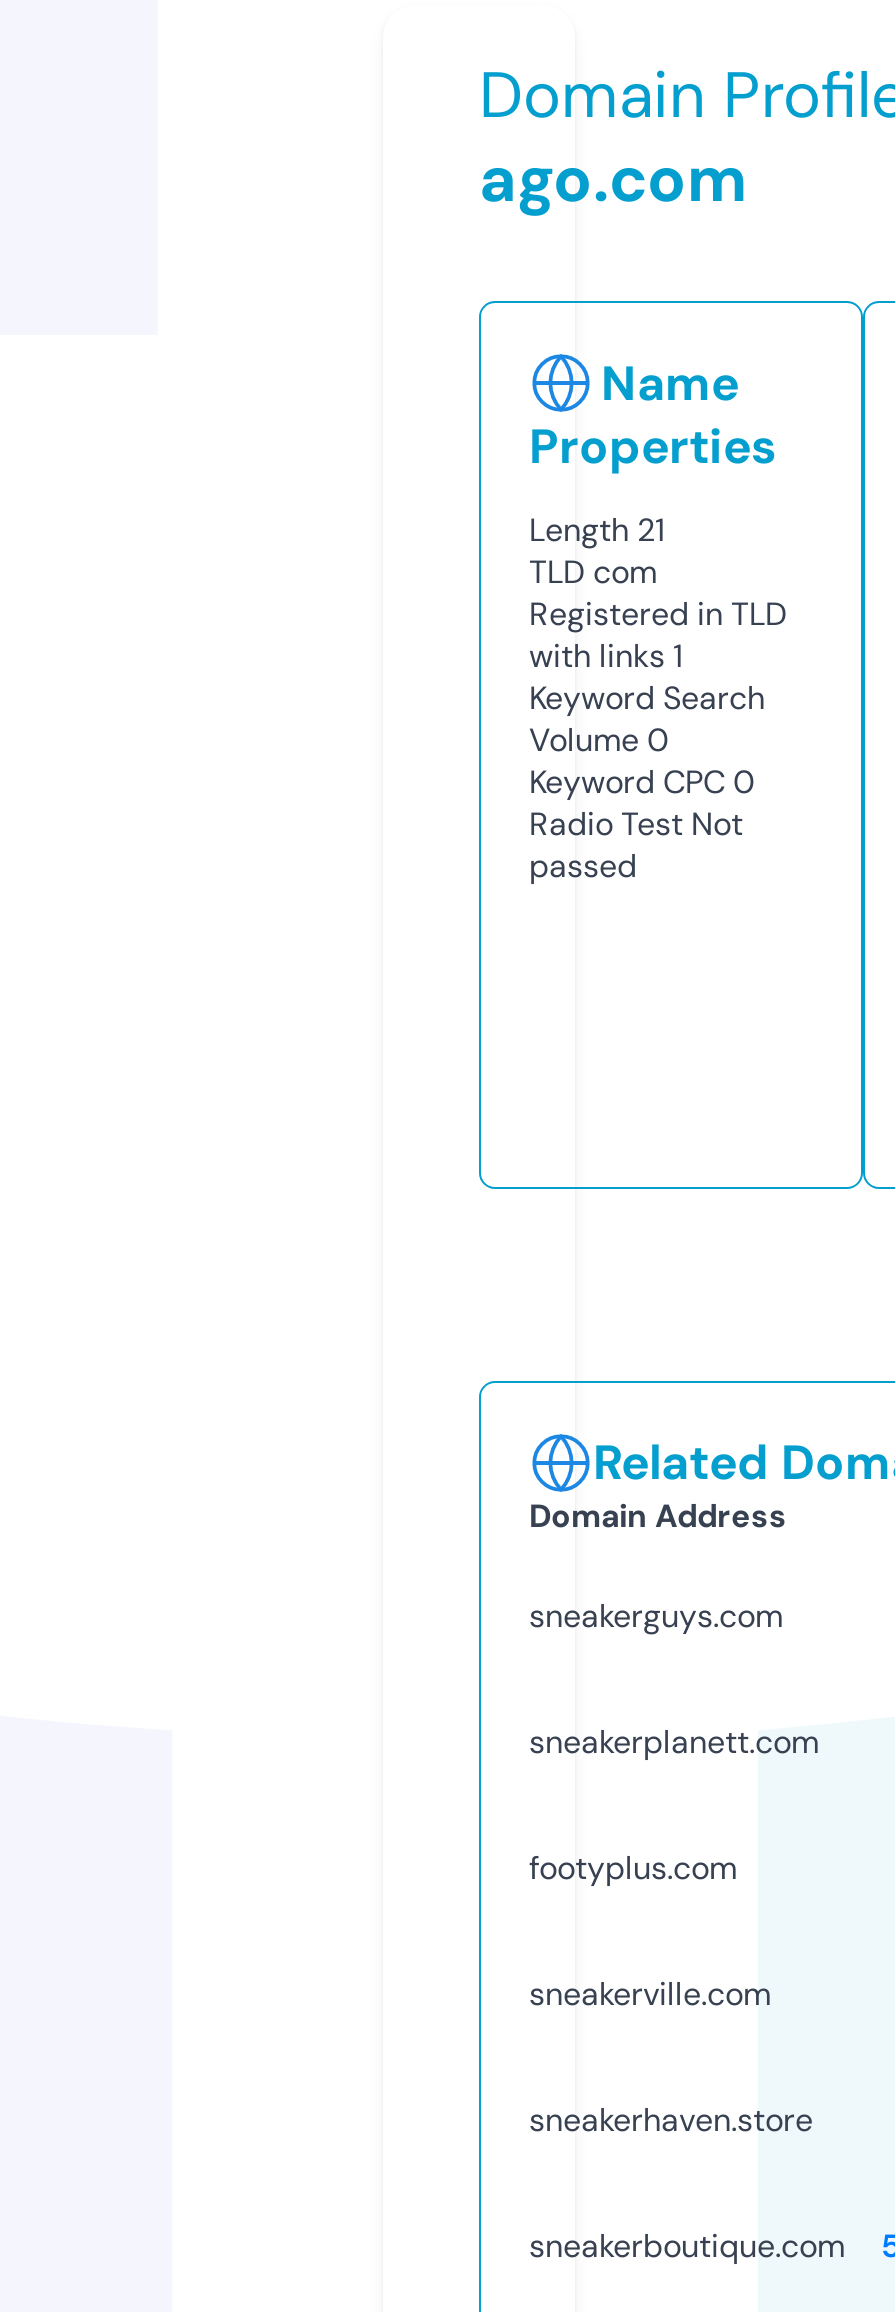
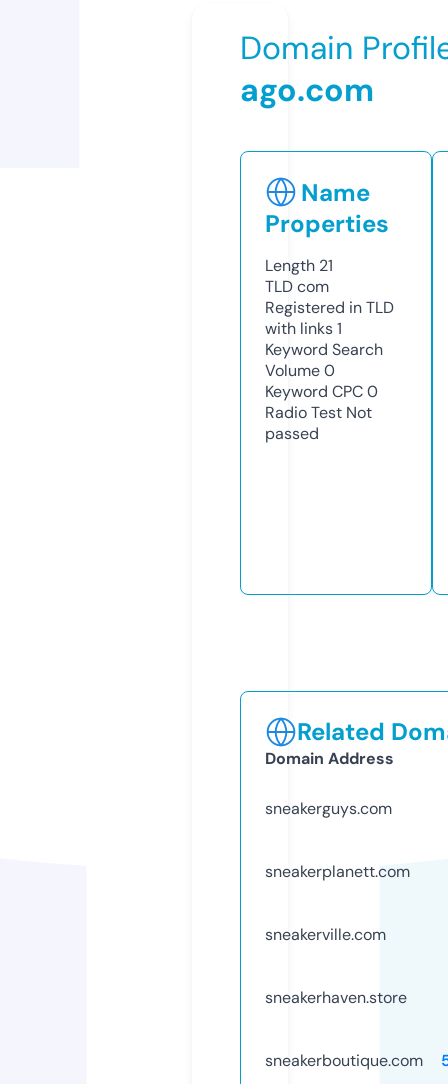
[529,1847,737,1889] footyplus.com -> none

